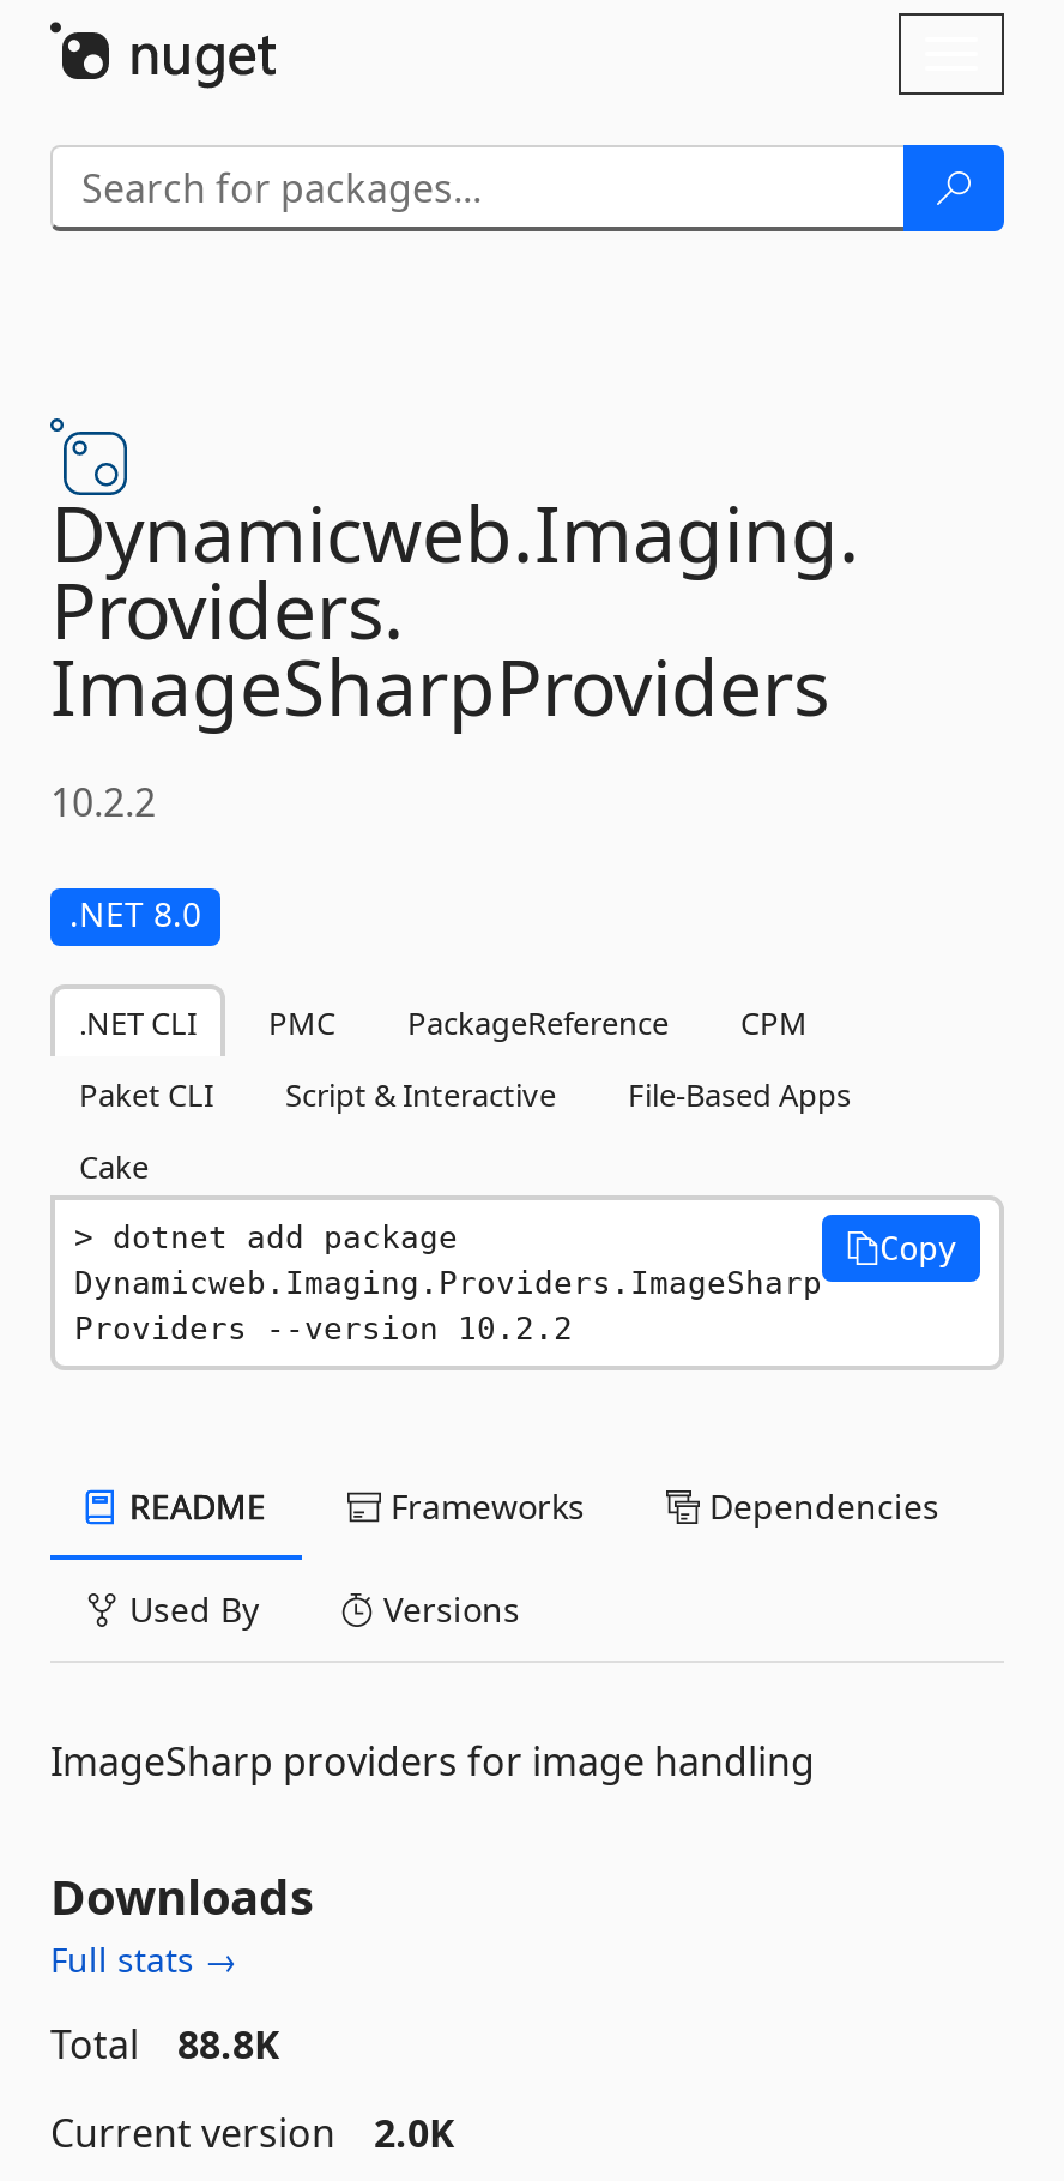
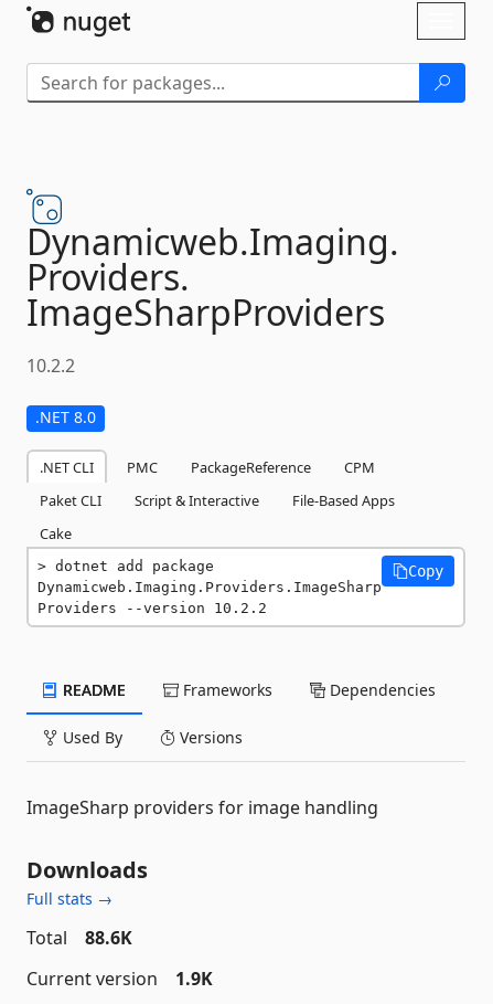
[50,2018,280,2071] Total 88.8K -> [26,926,132,950] Total 88.6K
[50,2107,455,2159] Current version 2.0K -> [26,966,213,991] Current version 1.9K

